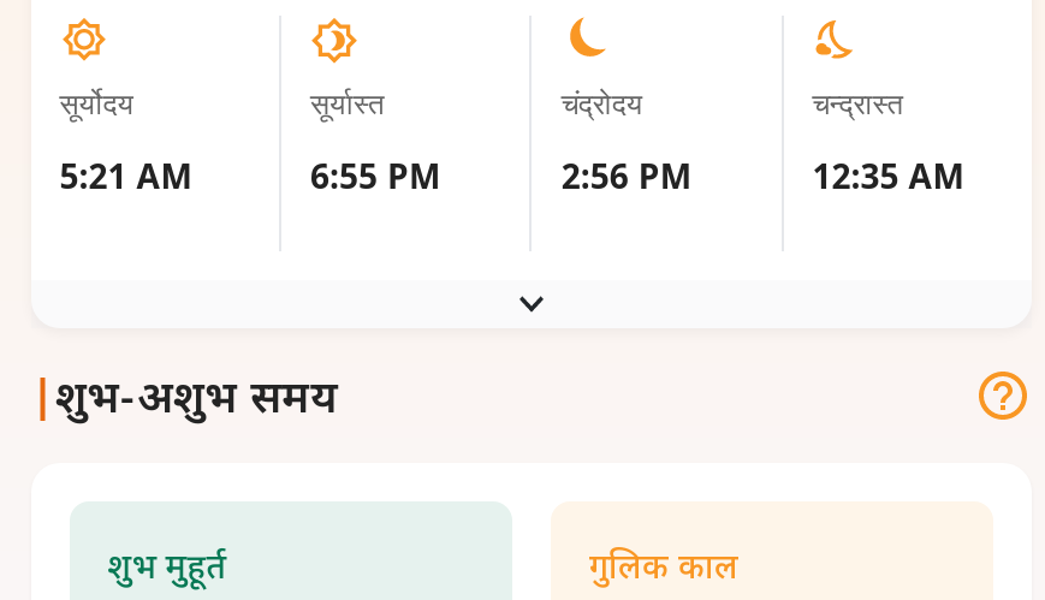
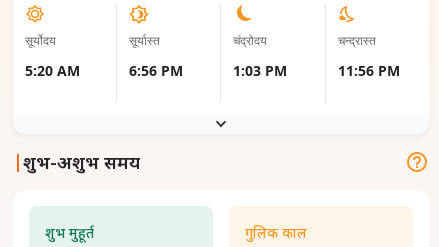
[59,153,192,198] 5:21 AM -> [25,61,80,80] 5:20 AM
[310,153,440,198] 6:55 PM -> [129,61,183,80] 6:56 PM
[561,153,691,198] 2:56 PM -> [233,61,287,80] 1:03 PM
[812,153,964,198] 12:35 AM -> [338,61,400,80] 11:56 PM

